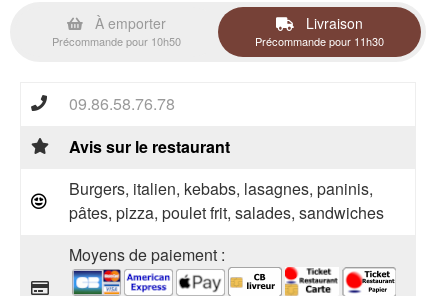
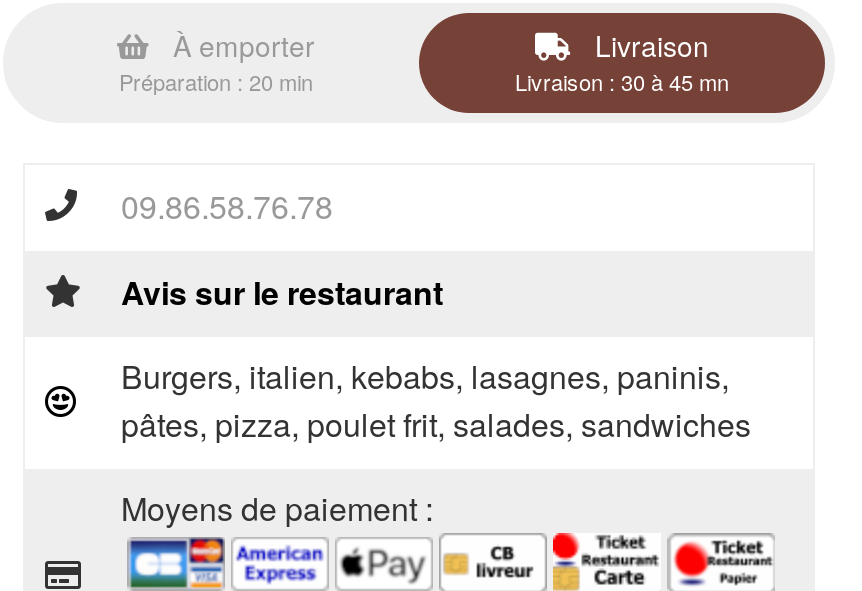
[52,33,181,49] Précommande pour 10h50 -> [119,65,313,97] Préparation : 20 min
[255,33,384,49] Précommande pour 11h30 -> [515,65,729,97] Livraison : 30 à 45 mn

